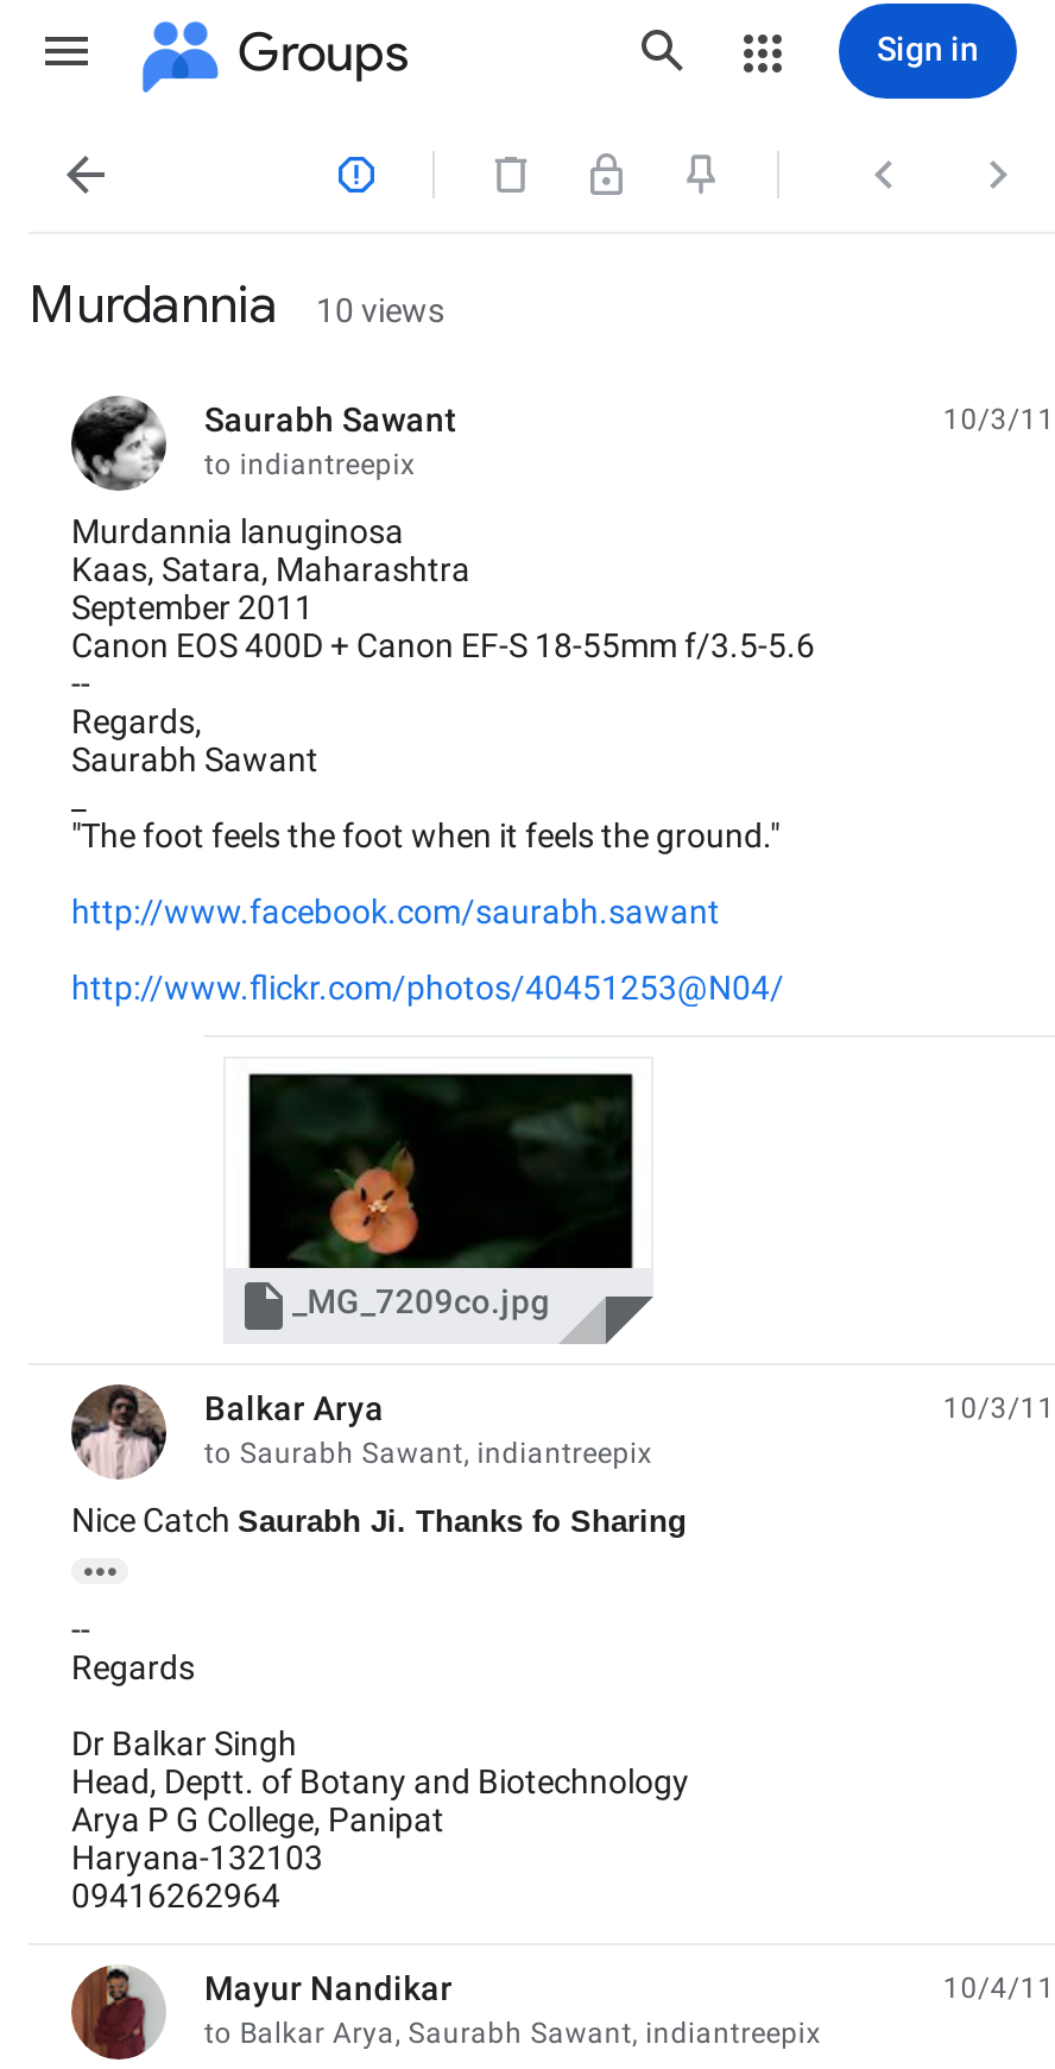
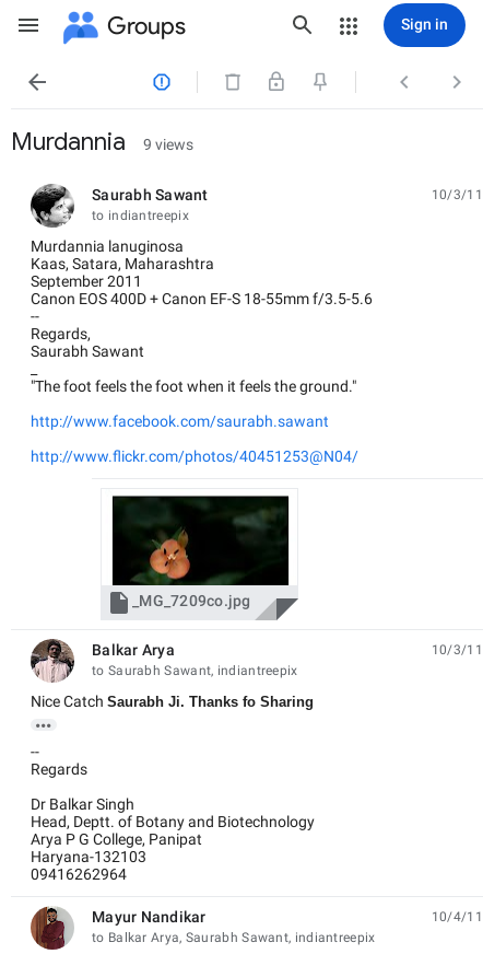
[29,272,444,336] Murdannia 10 views -> [11,127,193,156] Murdannia 9 views

